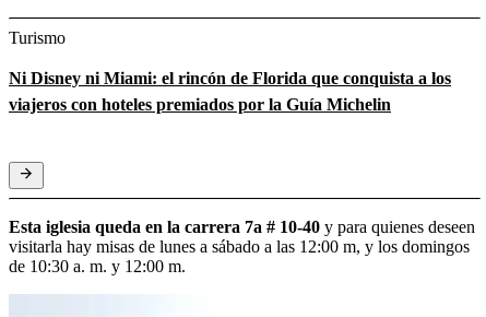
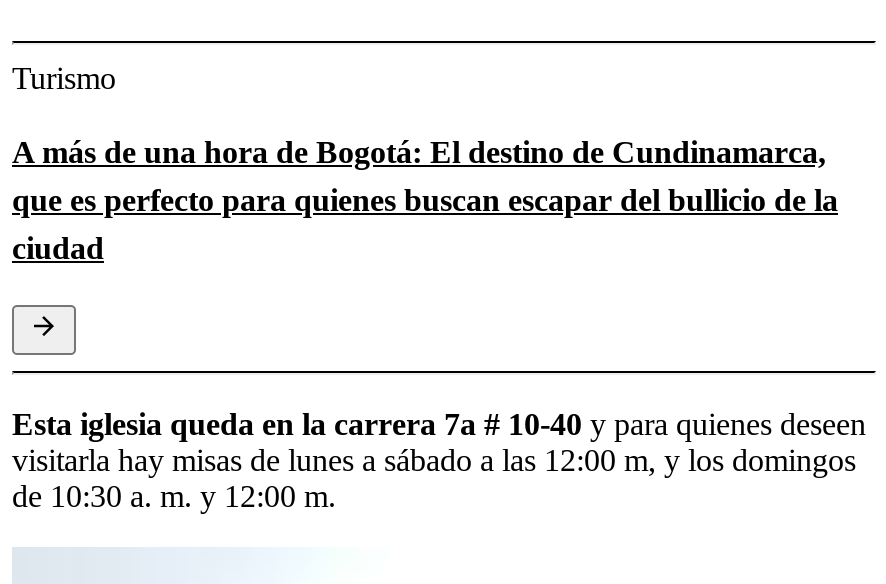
[9,69,451,113] Ni Disney ni Miami: el rincón de Florida que conquista a los | viajeros con hoteles premiados por la Guía Michelin -> [12,134,838,264] A más de una hora de Bogotá: El destino de Cundinamarca, | que es perfecto para quienes buscan escapar del bullicio de la | ciudad

